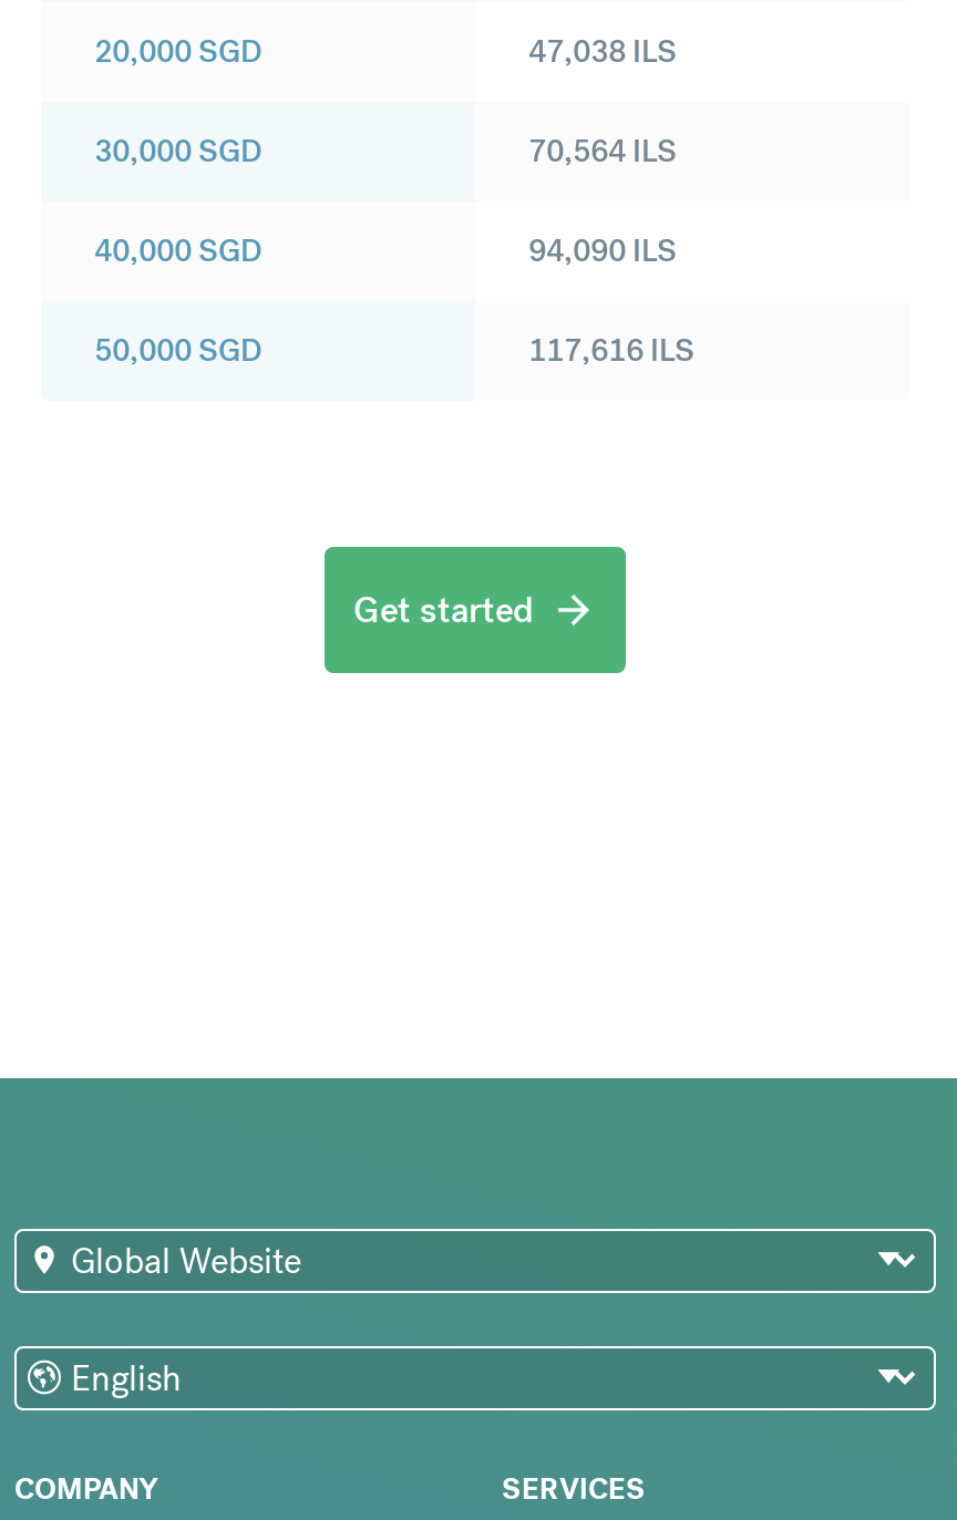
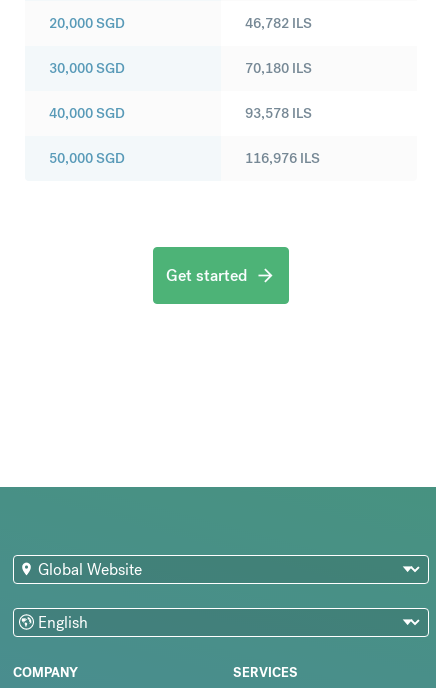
[528,31,677,71] 47,038 ILS -> [245,14,312,32] 46,782 ILS
[528,131,677,171] 70,564 ILS -> [245,59,312,77] 70,180 ILS
[528,231,677,271] 94,090 ILS -> [245,104,312,122] 93,578 ILS
[528,330,694,370] 117,616 ILS -> [245,149,320,167] 116,976 ILS

